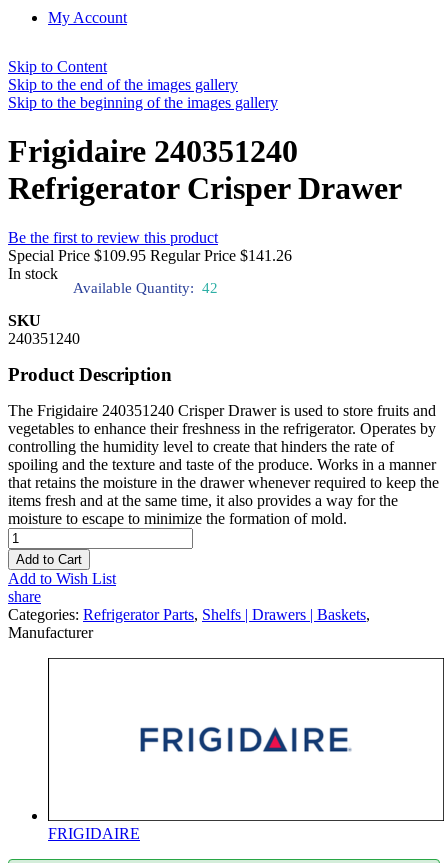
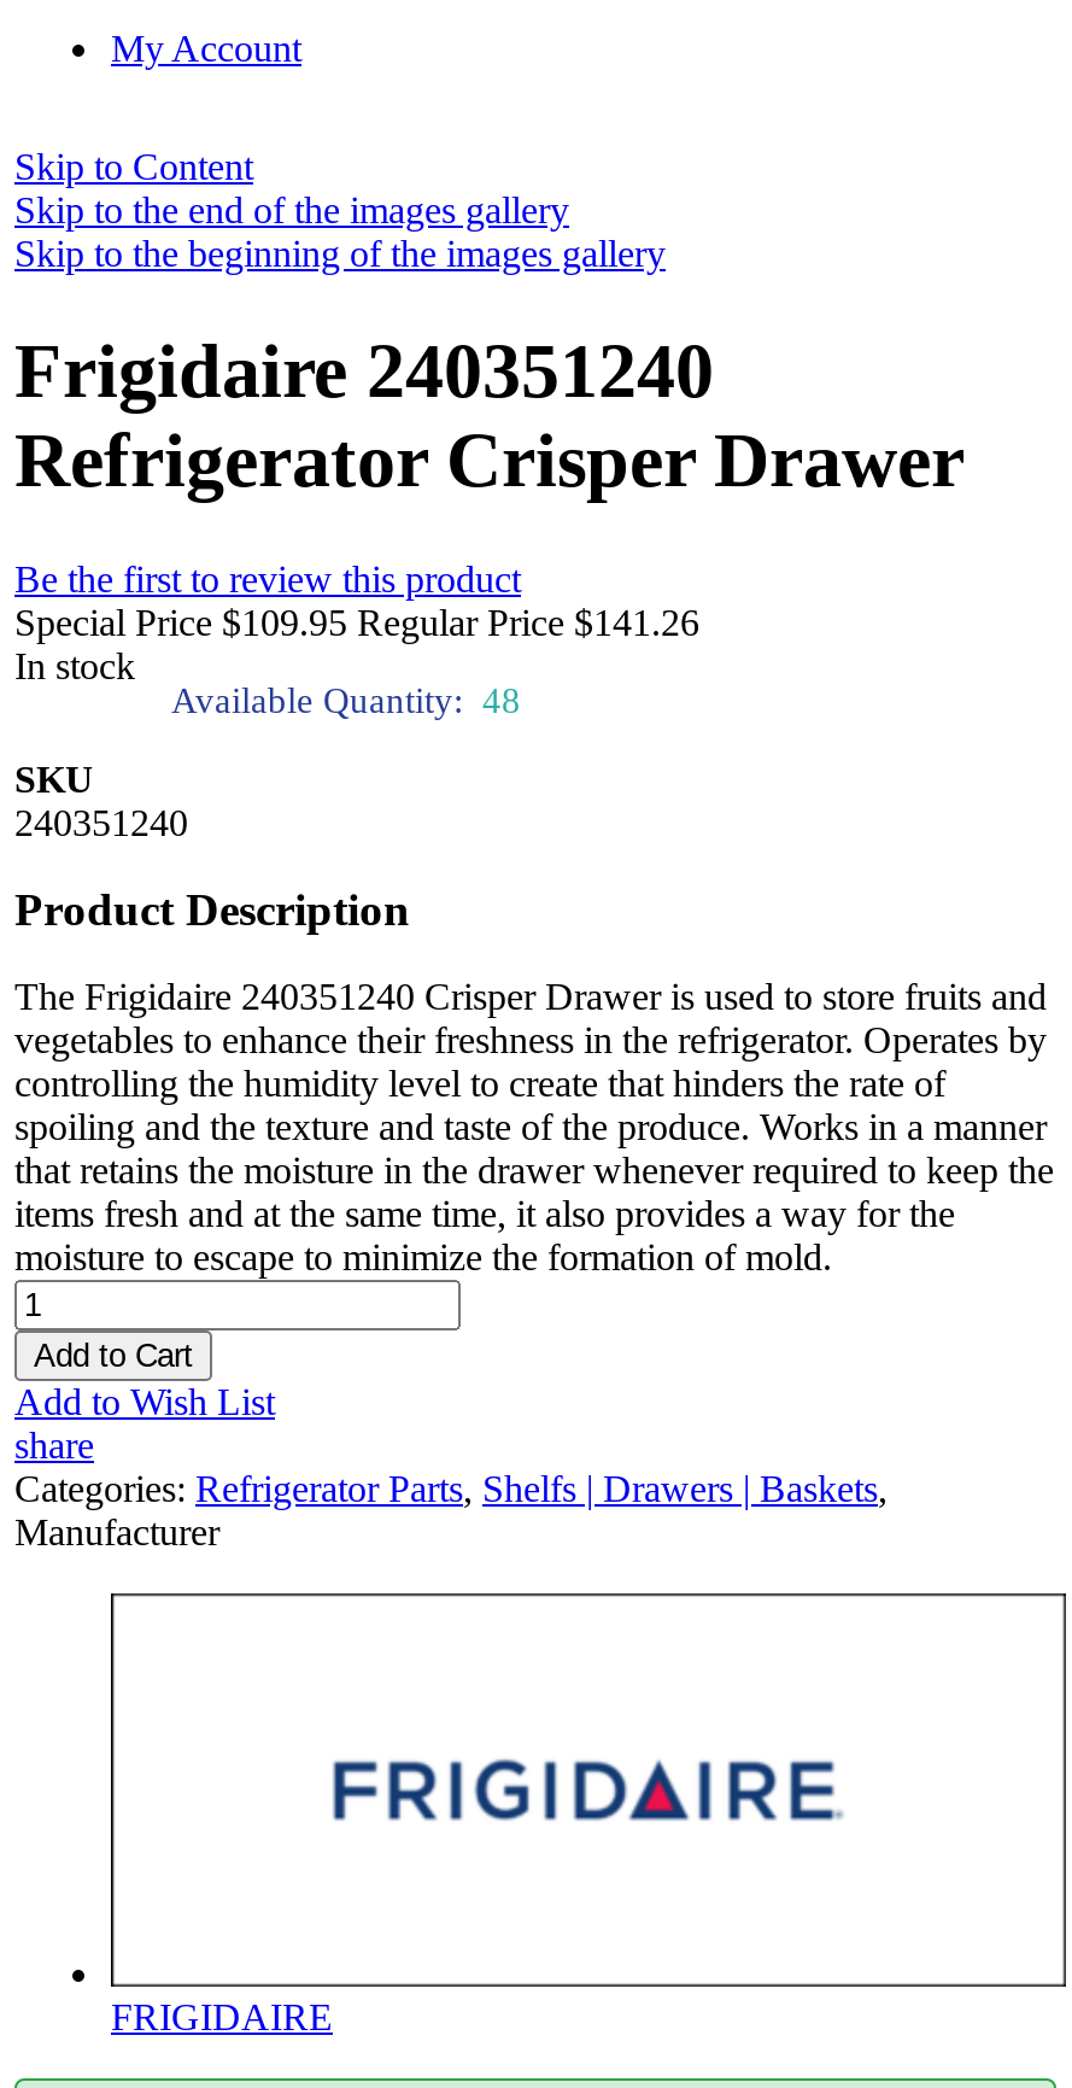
[73,280,218,296] Available Quantity: 42 -> [171,681,521,720] Available Quantity: 48

